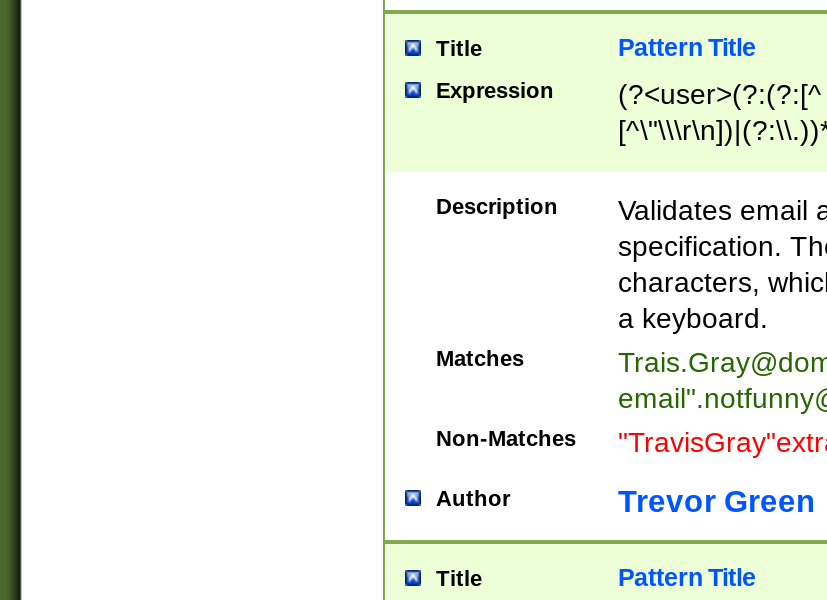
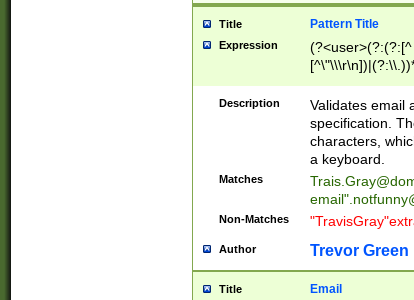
[618,564,756,592] Pattern Title -> [309,282,341,296] Email

